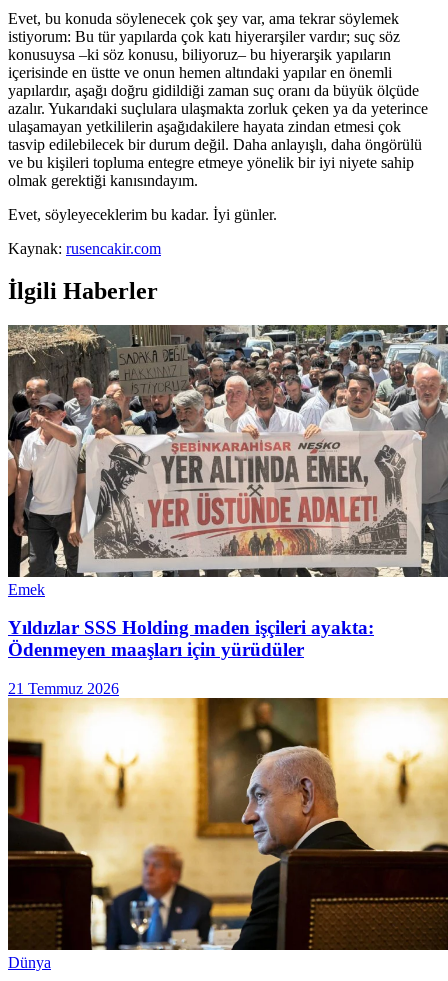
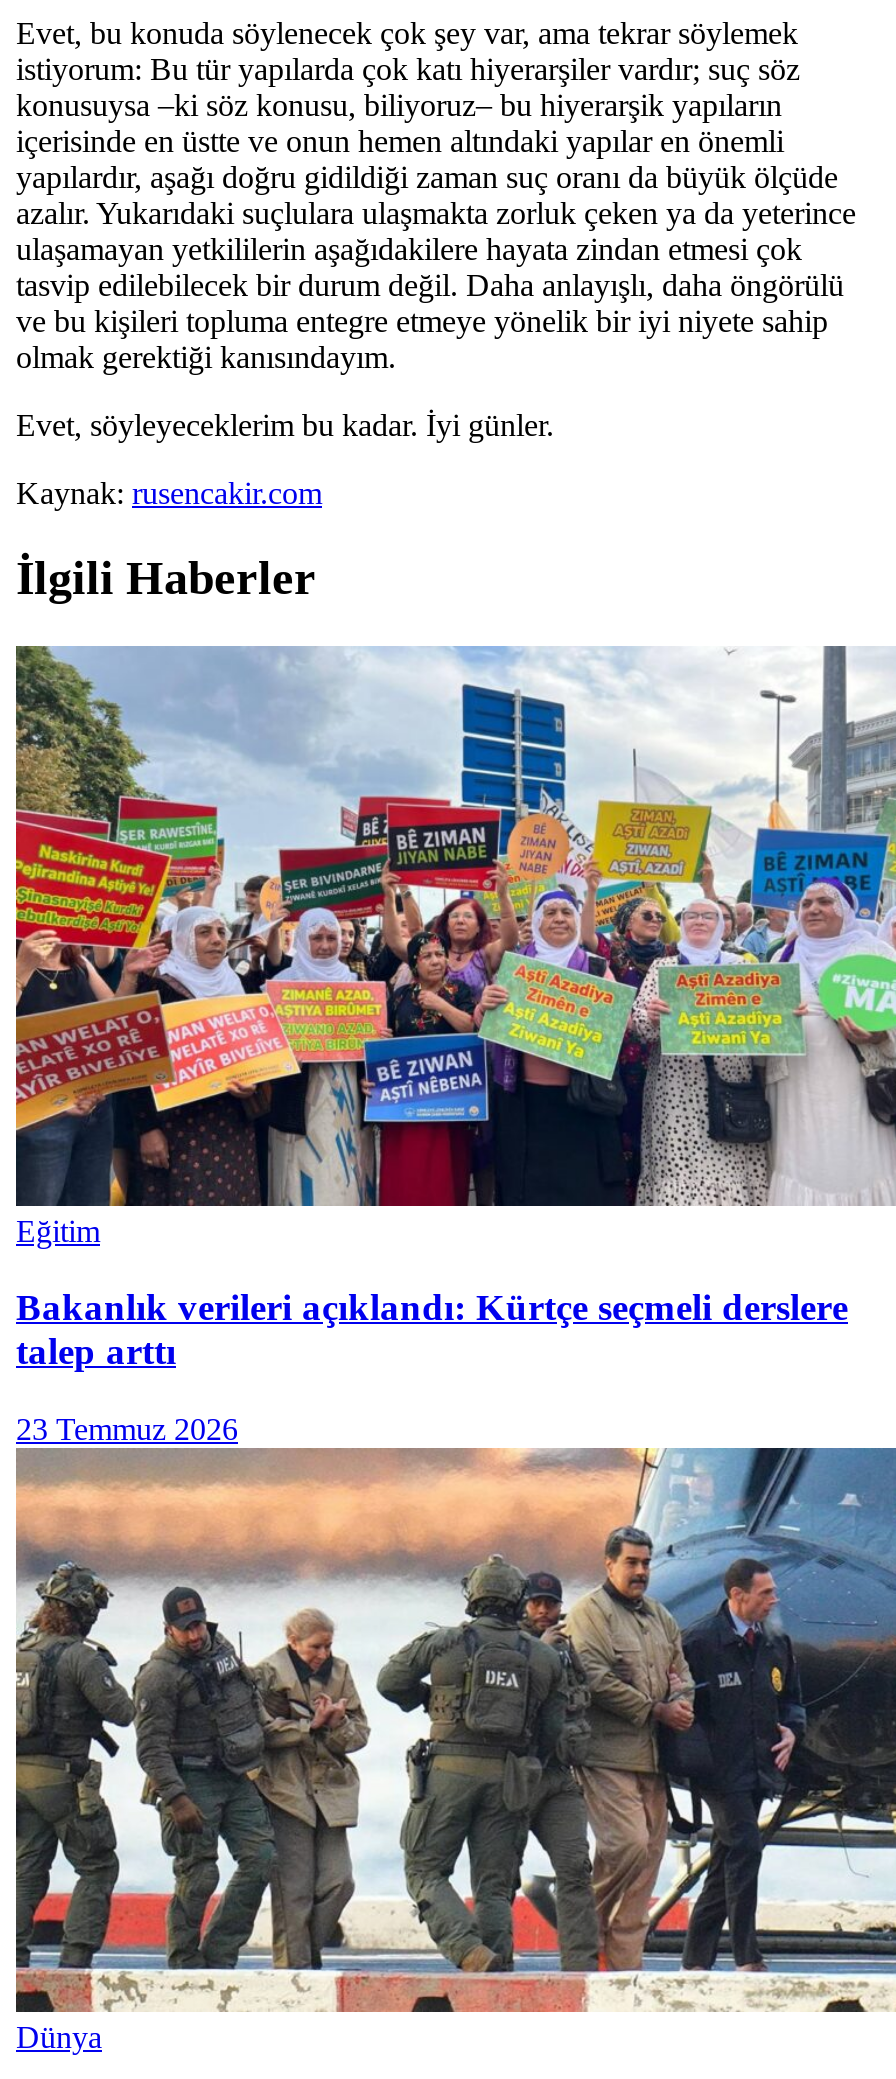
[7,324,445,598] [image] | Emek -> [14,644,890,1247] [image] | Eğitim
[8,617,374,660] Yıldızlar SSS Holding maden işçileri ayakta: | Ödenmeyen maaşları için yürüdüler -> [16,1287,848,1373] Bakanlık verileri açıklandı: Kürtçe seçmeli derslere | talep arttı
[8,680,119,697] 21 Temmuz 2026 -> [16,1412,238,1446] 23 Temmuz 2026
[7,697,445,951] [image] -> [14,1446,890,2014] [image]

